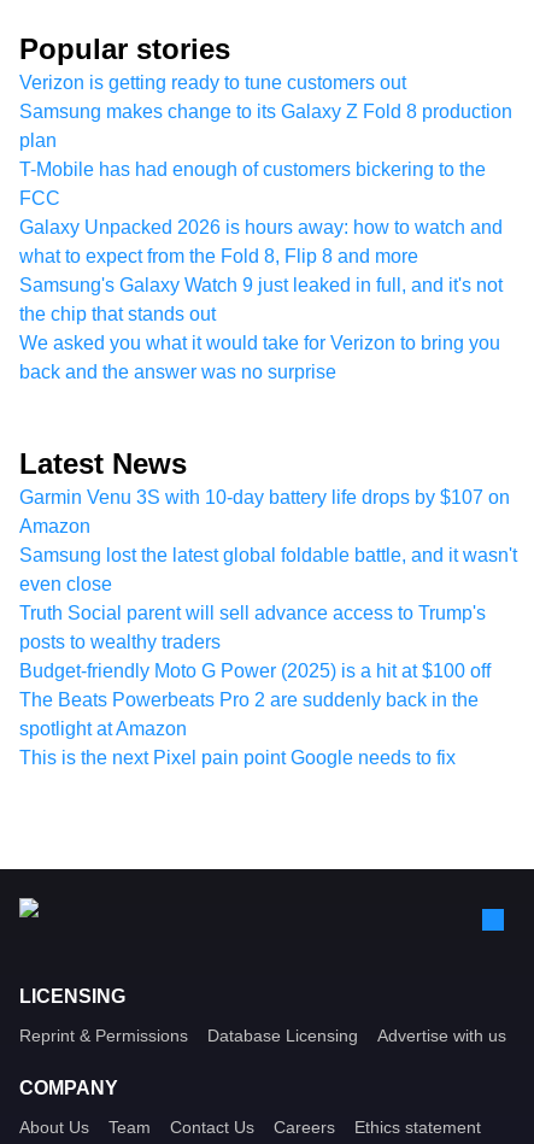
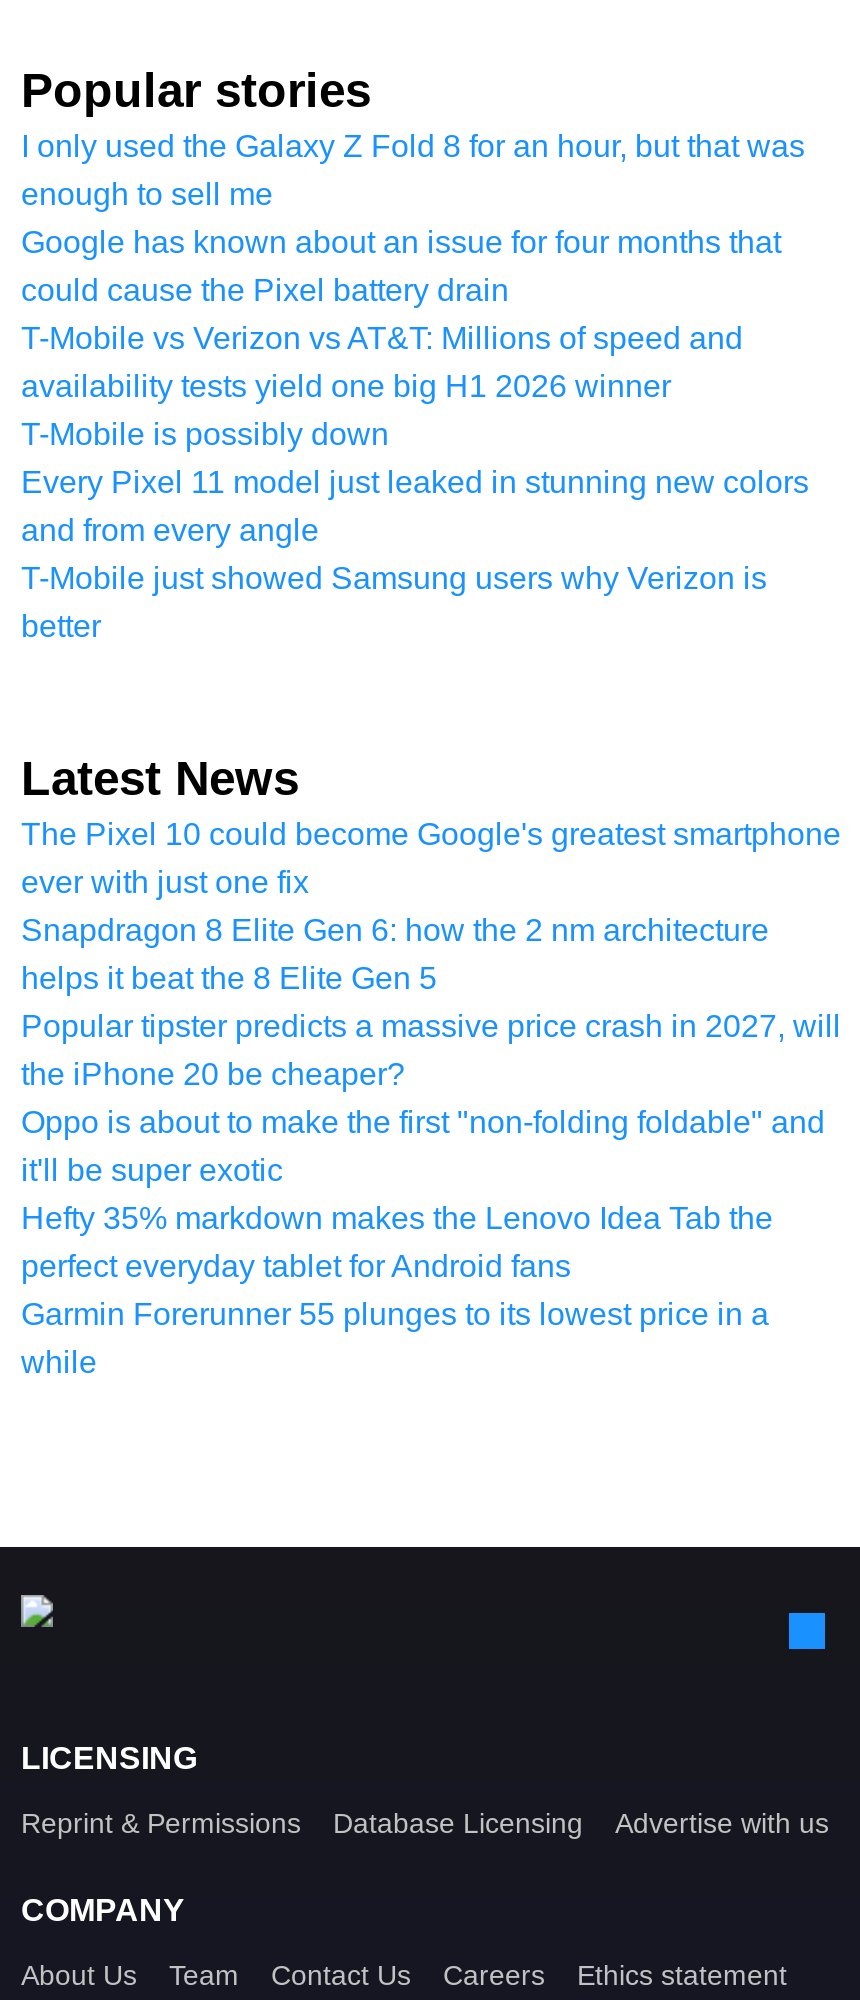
[19,73,512,382] Verizon is getting ready to tune customers out | Samsung makes change to its Galaxy Z Fold 8 production | plan | T-Mobile has had enough of customers bickering to the | FCC | Galaxy Unpacked 2026 is hours away: how to watch and | what to expect from the Fold 8, Flip 8 and more | Samsung's Galaxy Watch 9 just leaked in full, and it's not | the chip that stands out | We asked you what it would take for Verizon to bring you | back and the answer was no surprise -> [21,129,809,643] I only used the Galaxy Z Fold 8 for an hour, but that was | enough to sell me | Google has known about an issue for four months that | could cause the Pixel battery drain | T-Mobile vs Verizon vs AT&T: Millions of speed and | availability tests yield one big H1 2026 winner | T-Mobile is possibly down | Every Pixel 11 model just leaked in stunning new colors | and from every angle | T-Mobile just showed Samsung users why Verizon is | better
[19,487,517,768] Garmin Venu 3S with 10-day battery life drops by $107 on | Amazon | Samsung lost the latest global foldable battle, and it wasn't | even close | Truth Social parent will sell advance access to Trump's | posts to wealthy traders | Budget-friendly Moto G Power (2025) is a hit at $100 off | The Beats Powerbeats Pro 2 are suddenly back in the | spotlight at Amazon | This is the next Pixel pain point Google needs to fix -> [21,817,841,1379] The Pixel 10 could become Google's greatest smartphone | ever with just one fix | Snapdragon 8 Elite Gen 6: how the 2 nm architecture | helps it beat the 8 Elite Gen 5 | Popular tipster predicts a massive price crash in 2027, will | the iPhone 20 be cheaper? | Oppo is about to make the first "non-folding foldable" and | it'll be super exotic | Hefty 35% markdown makes the Lenovo Idea Tab the | perfect everyday tablet for Android fans | Garmin Forerunner 55 plunges to its lowest price in a | while

